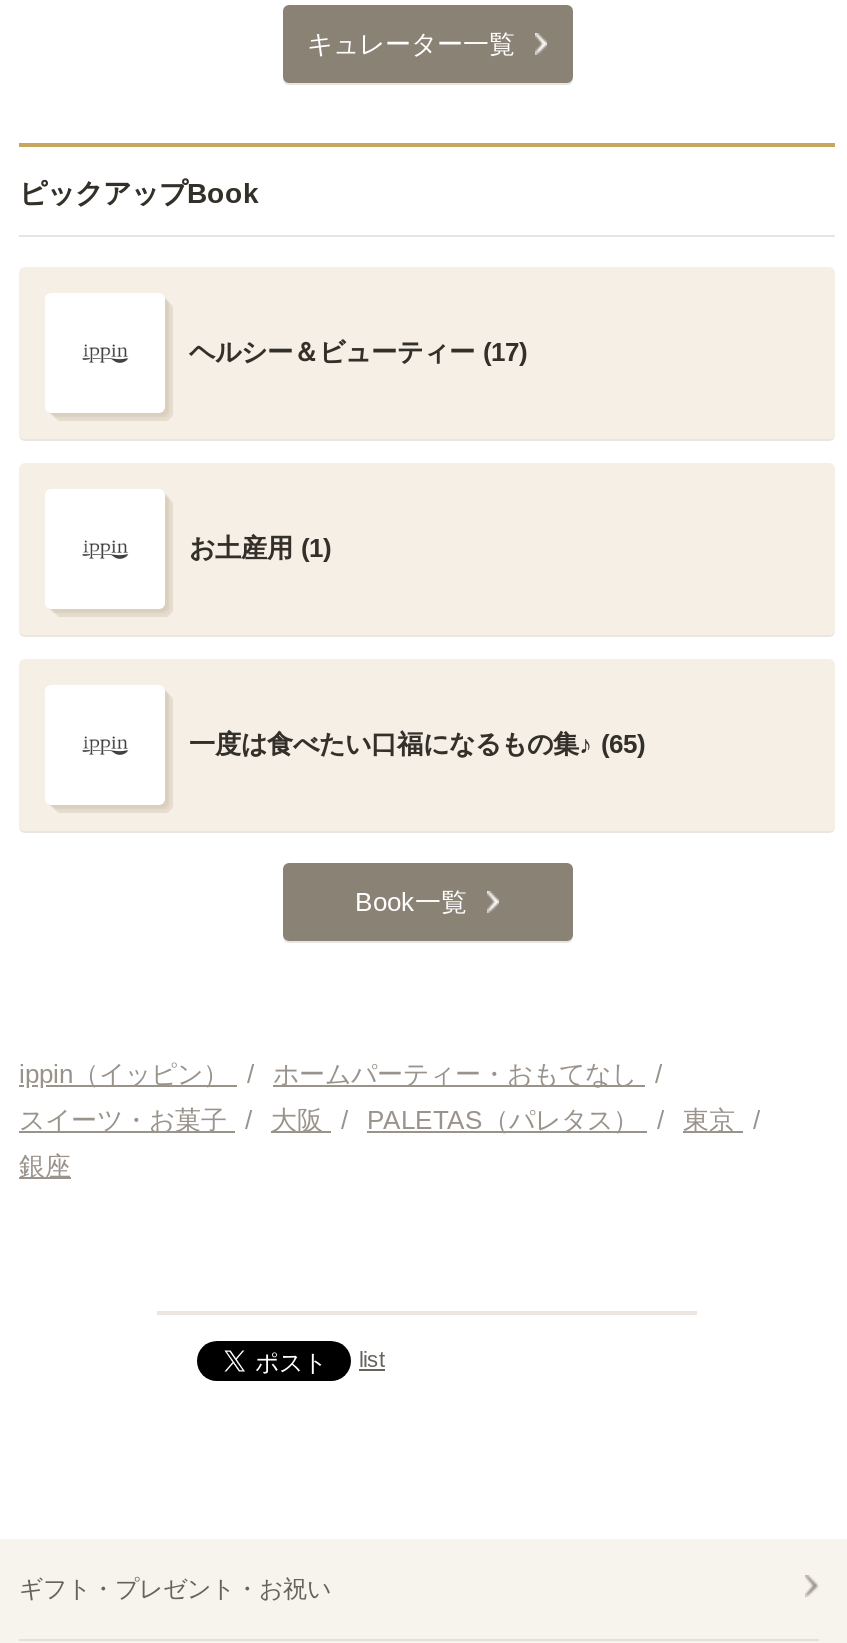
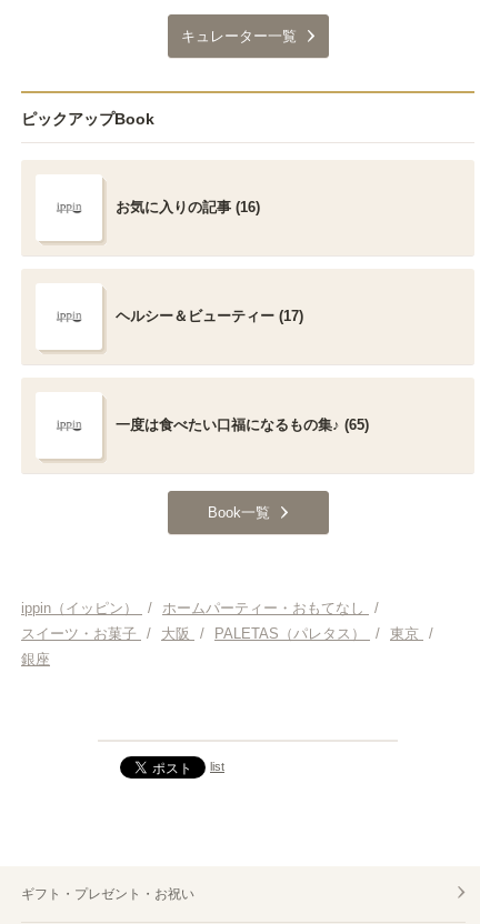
none -> [116,199,260,215] お気に入りの記事 (16)
moved [189,337,527,367] -> [116,308,303,324]: ヘルシー＆ビューティー (17)
[189,533,331,563] お土産用 (1) -> none

